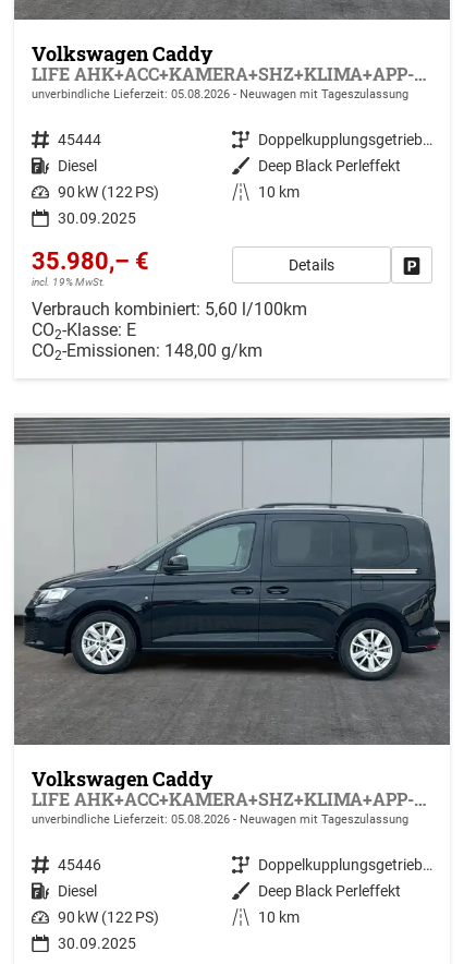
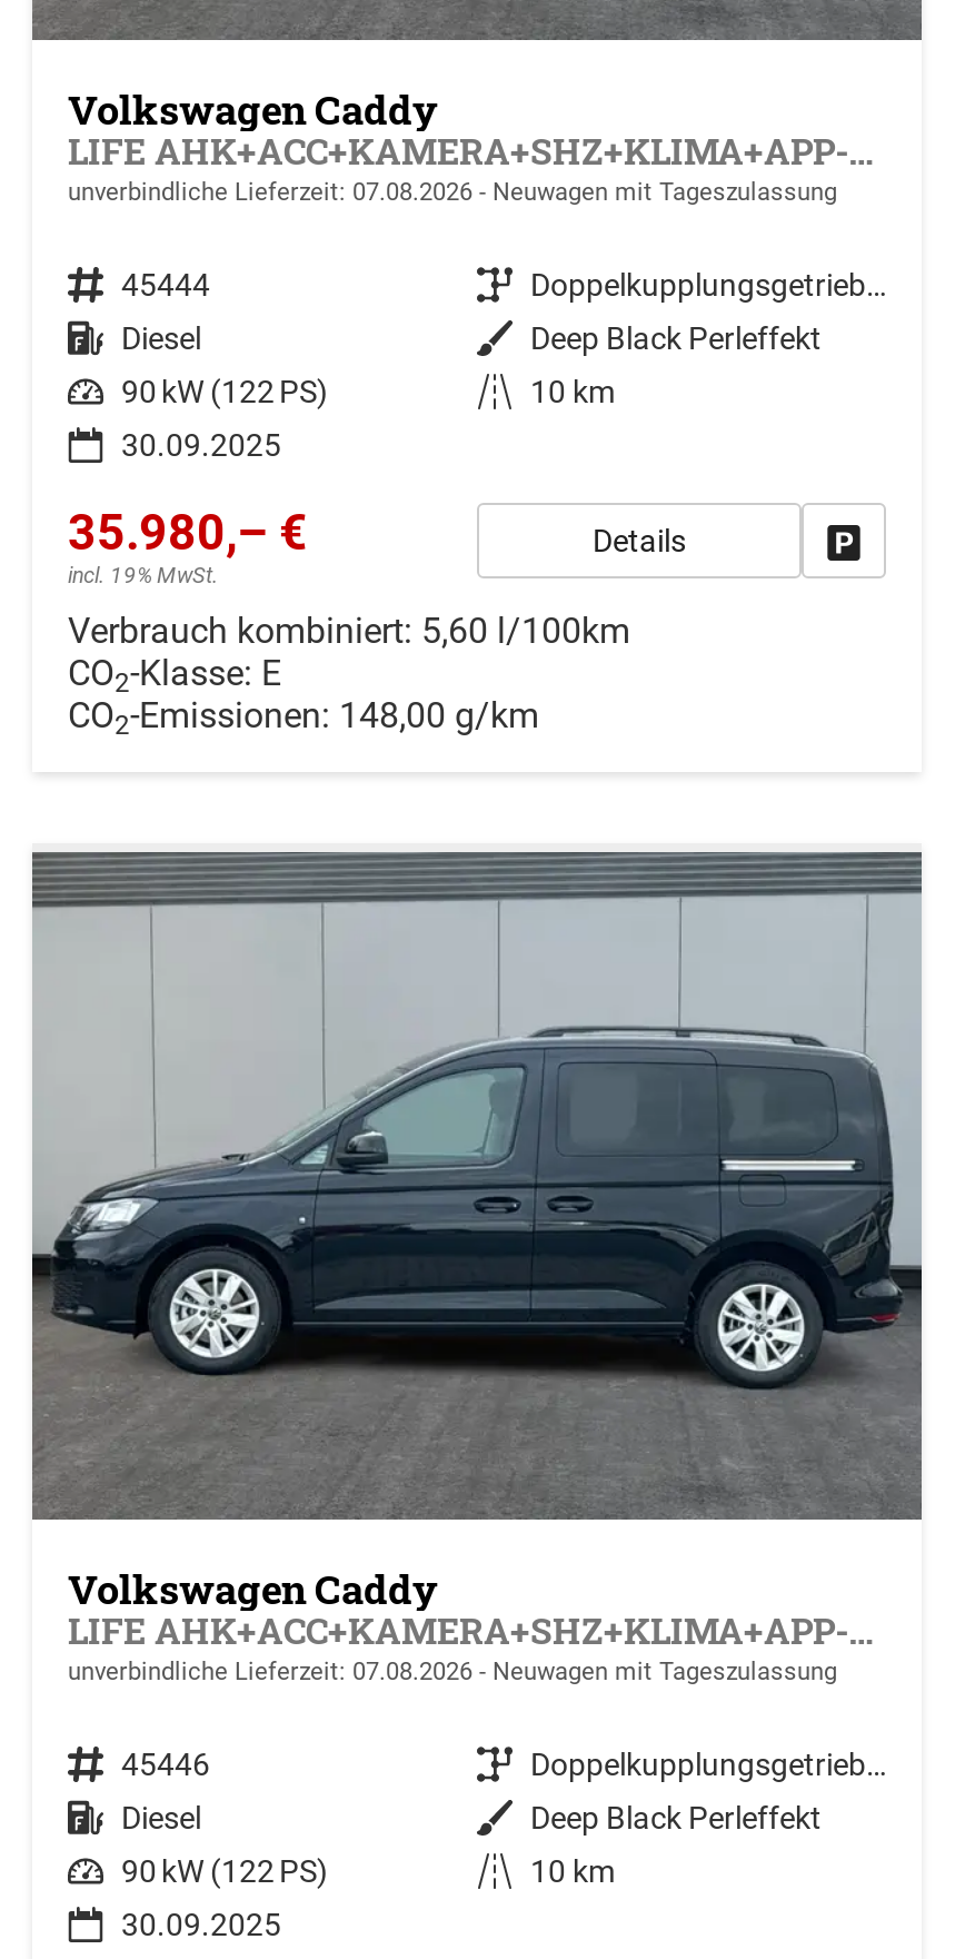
[32,87,408,102] unverbindliche Lieferzeit: 05.08.2026 Neuwagen mit Tageszulassung -> [68,178,837,207] unverbindliche Lieferzeit: 07.08.2026 Neuwagen mit Tageszulassung
[32,813,408,827] unverbindliche Lieferzeit: 05.08.2026 Neuwagen mit Tageszulassung -> [68,1658,837,1687] unverbindliche Lieferzeit: 07.08.2026 Neuwagen mit Tageszulassung

